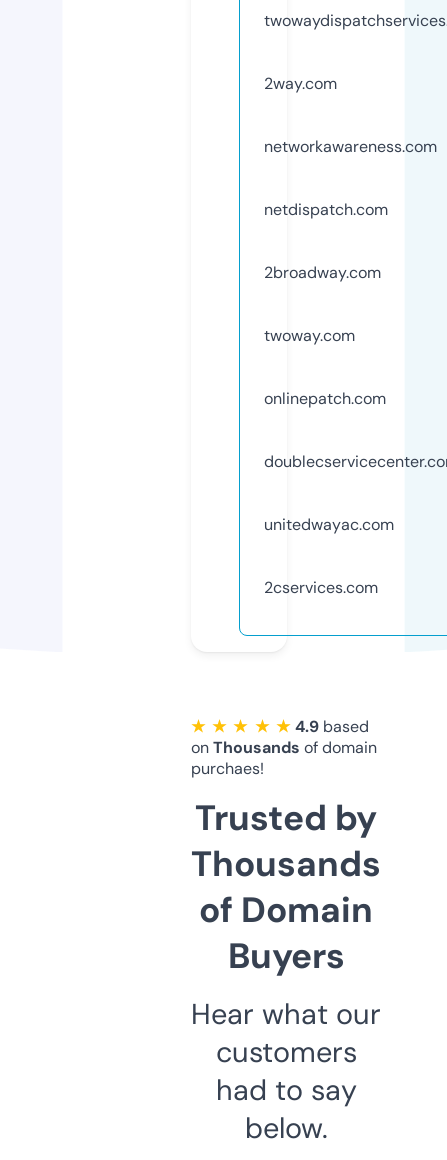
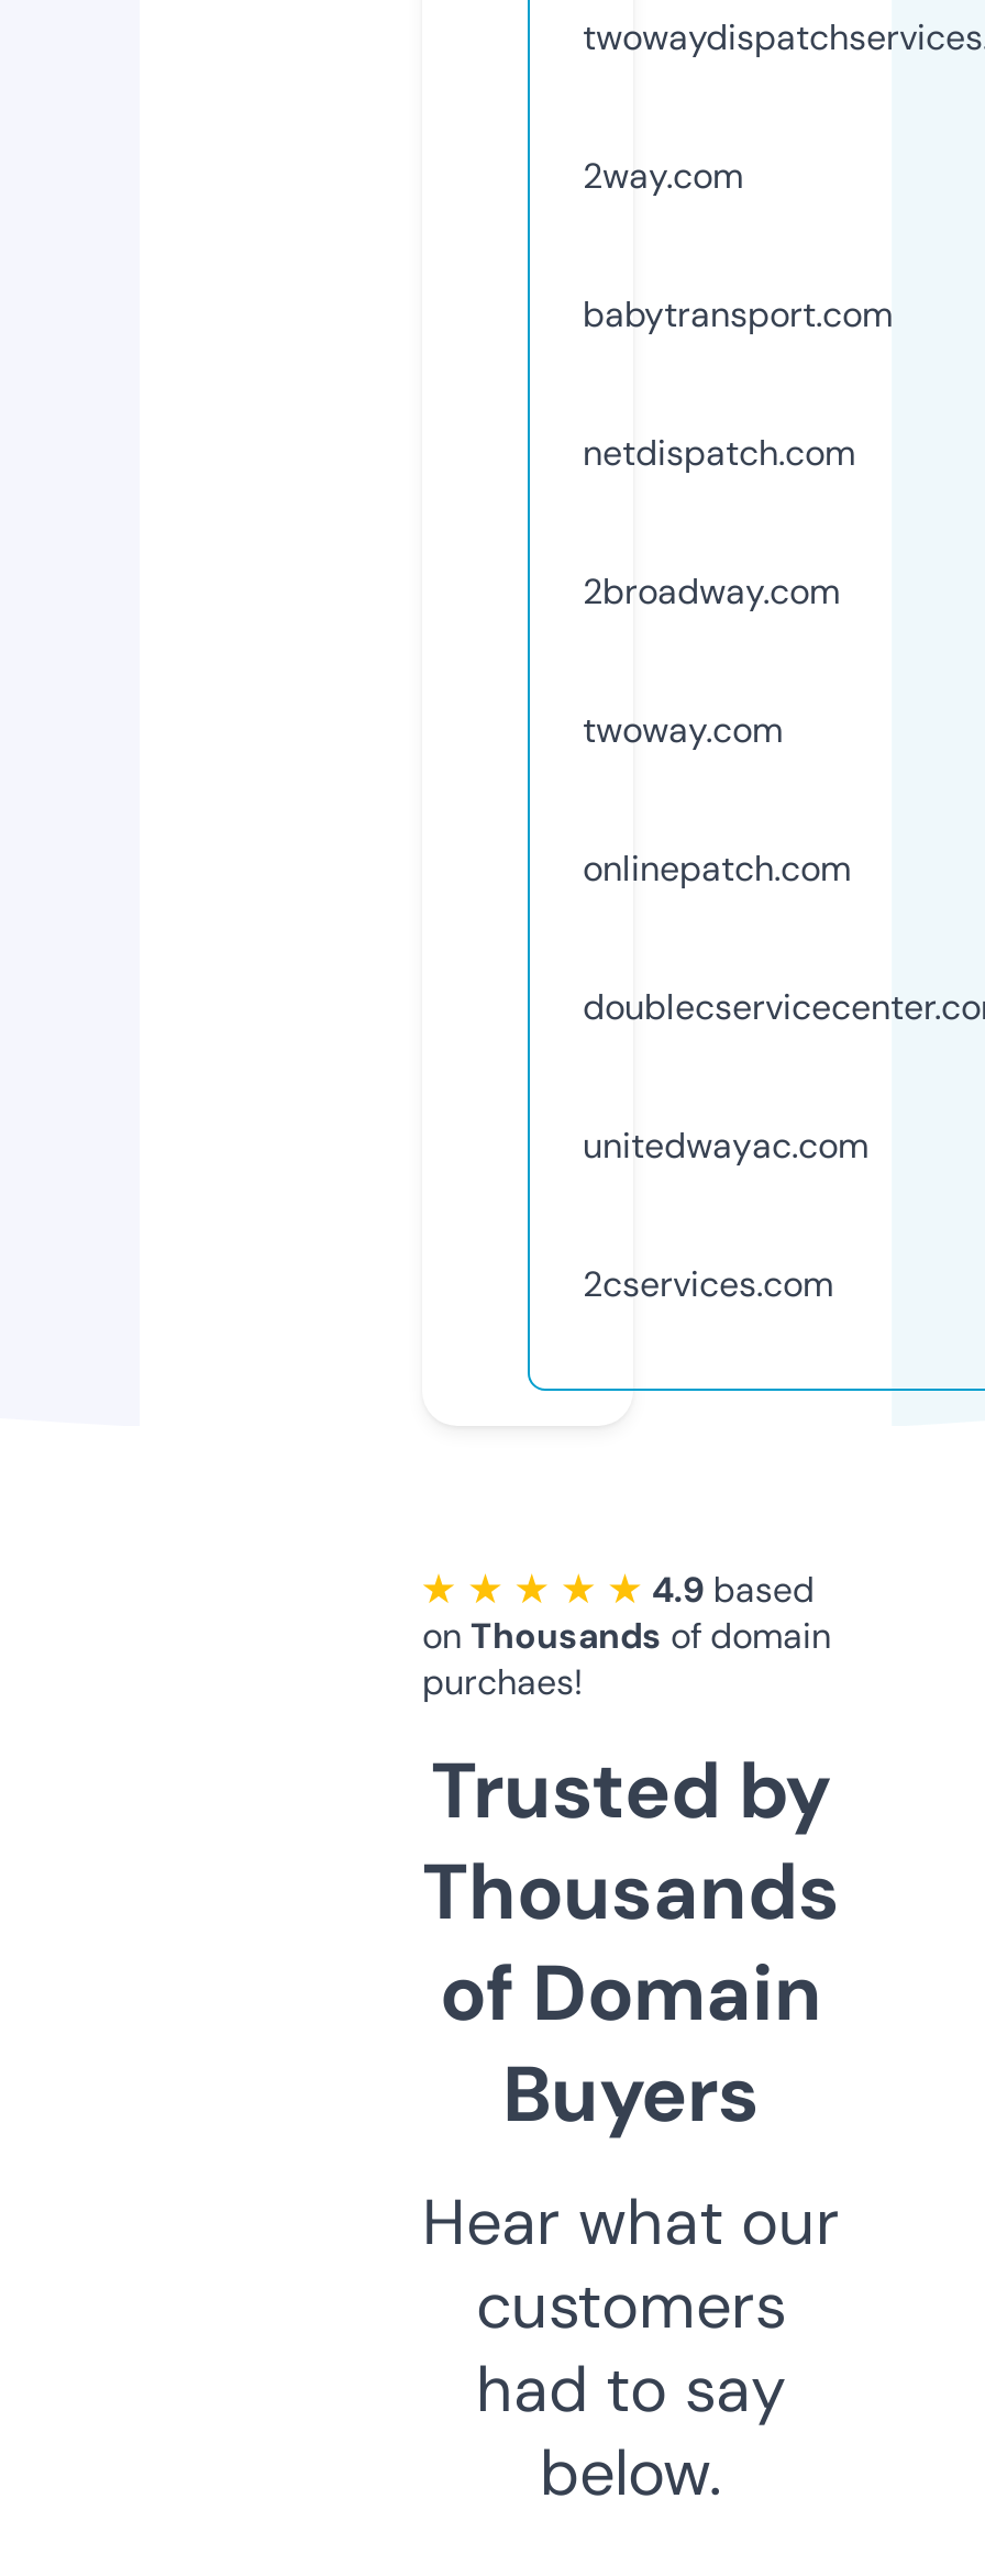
[264,136,437,157] networkawareness.com -> [583,291,893,337] babytransport.com

